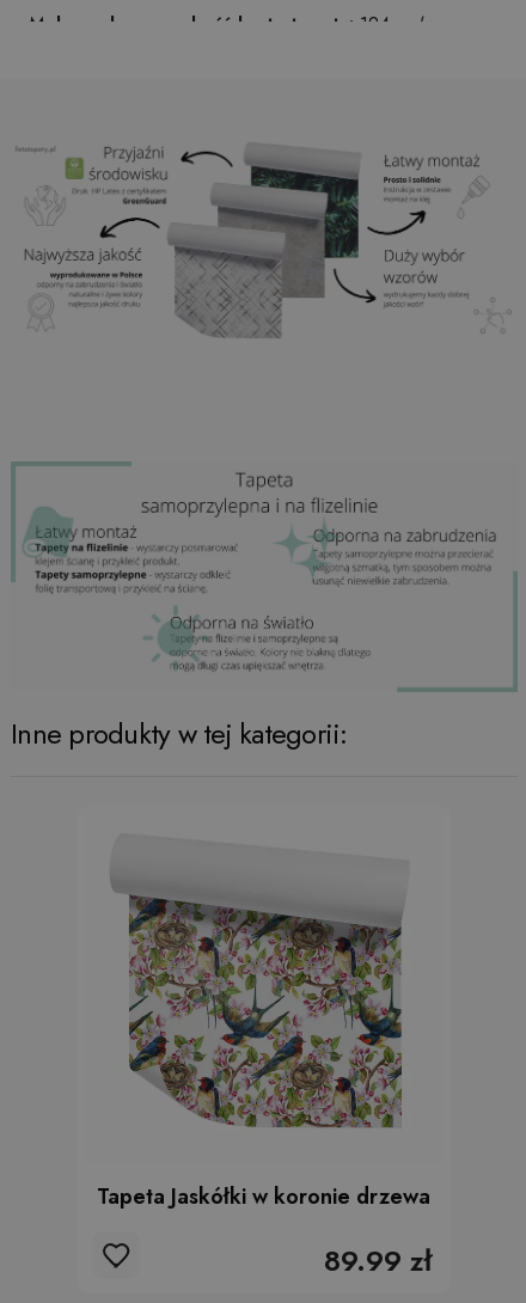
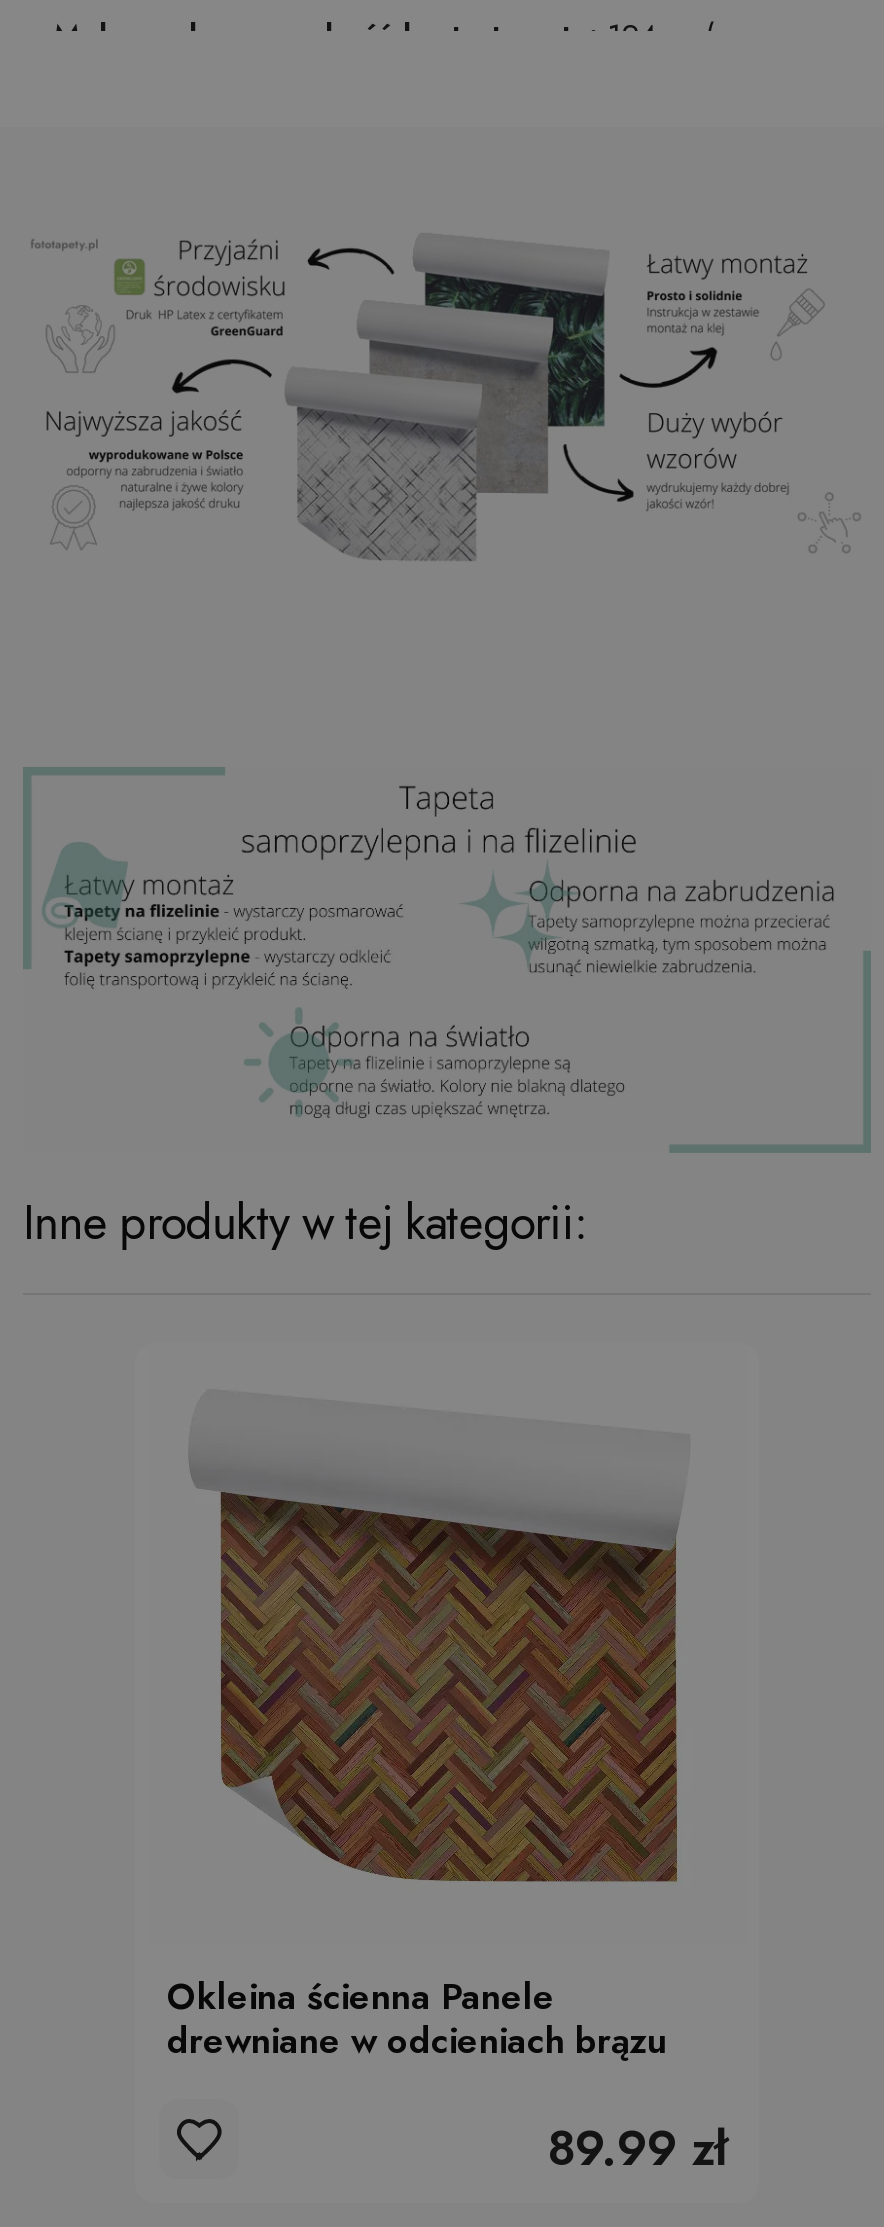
[128,895,403,1128] [image] -> [219,1495,679,1883] [image]
[97,1181,430,1212] Tapeta Jaskółki w koronie drzewa -> [167,1970,667,2066] Okleina ścienna Panele | drewniane w odcieniach brązu

